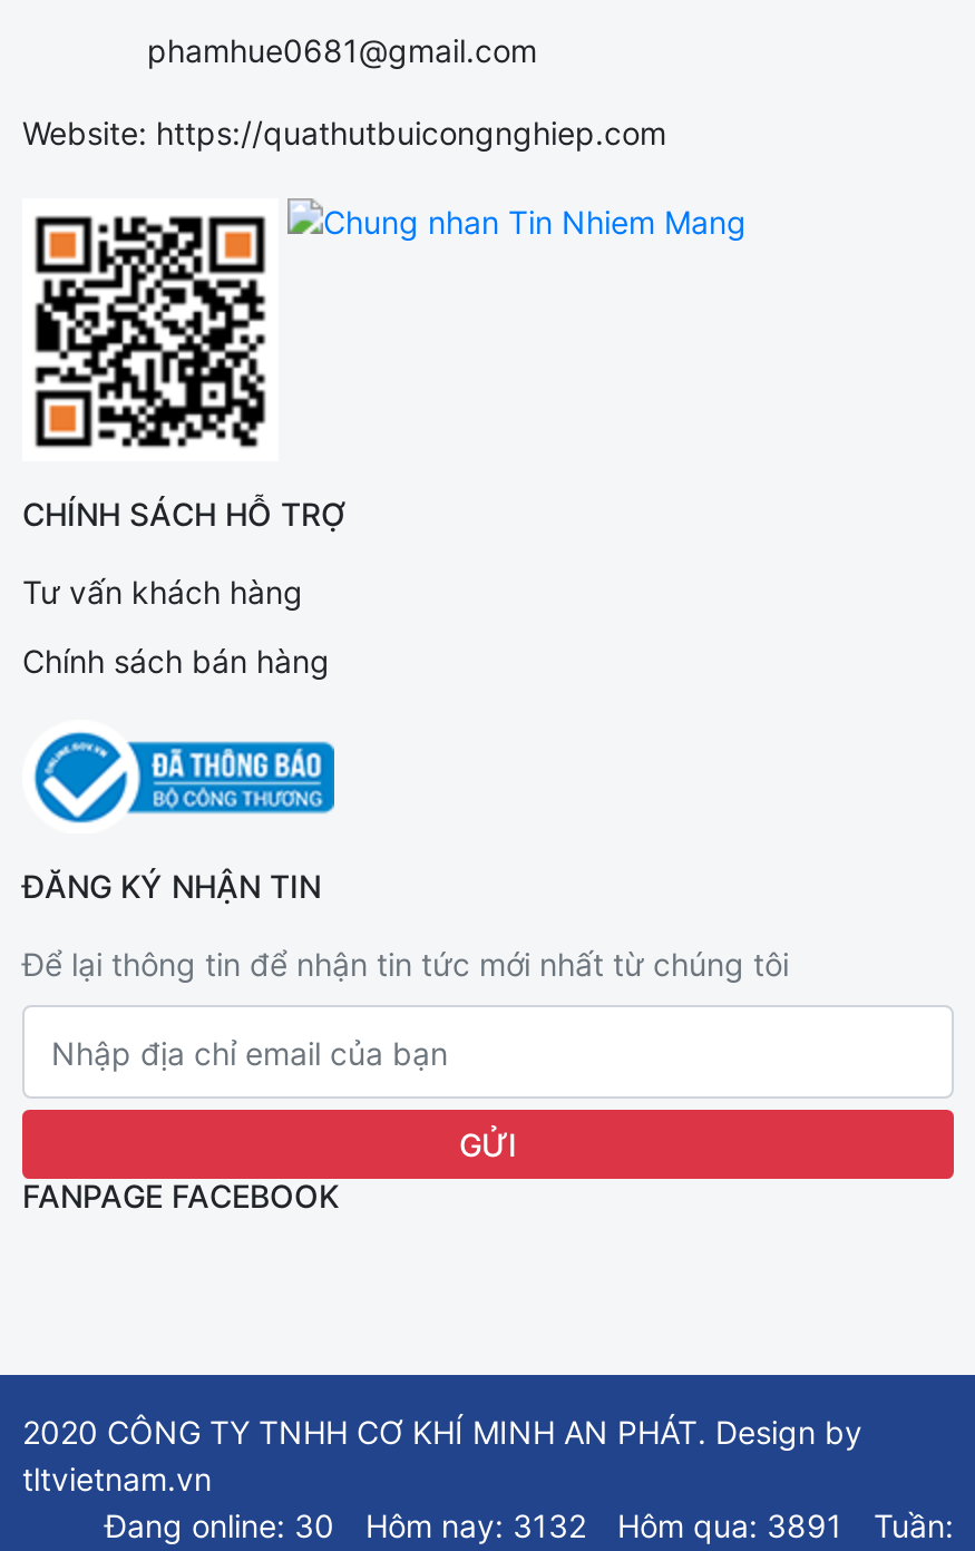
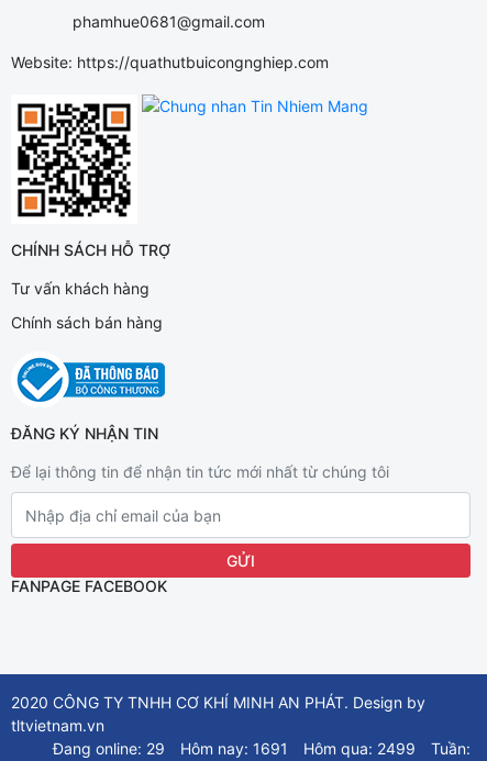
[105,1506,334,1544] Đang online: 30 -> [53,739,165,758] Đang online: 29
[365,1506,586,1544] Hôm nay: 3132 -> [180,739,288,758] Hôm nay: 1691
[617,1506,842,1544] Hôm qua: 3891 -> [303,739,416,758] Hôm qua: 2499

